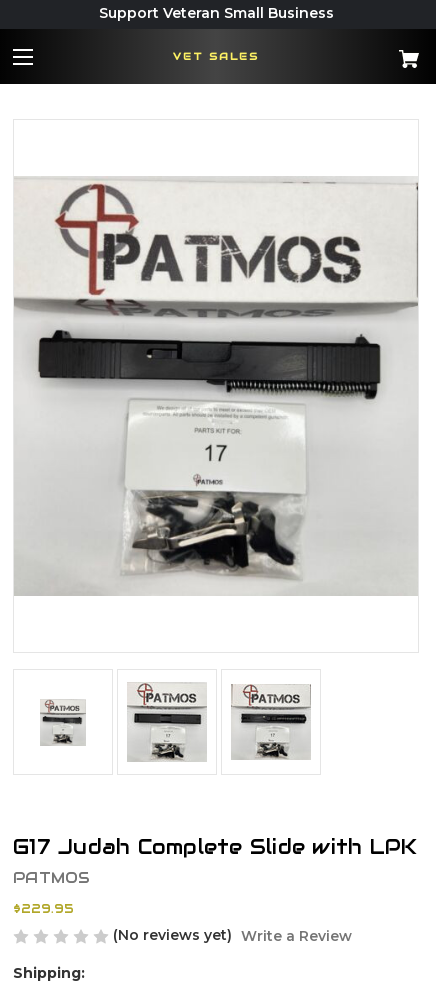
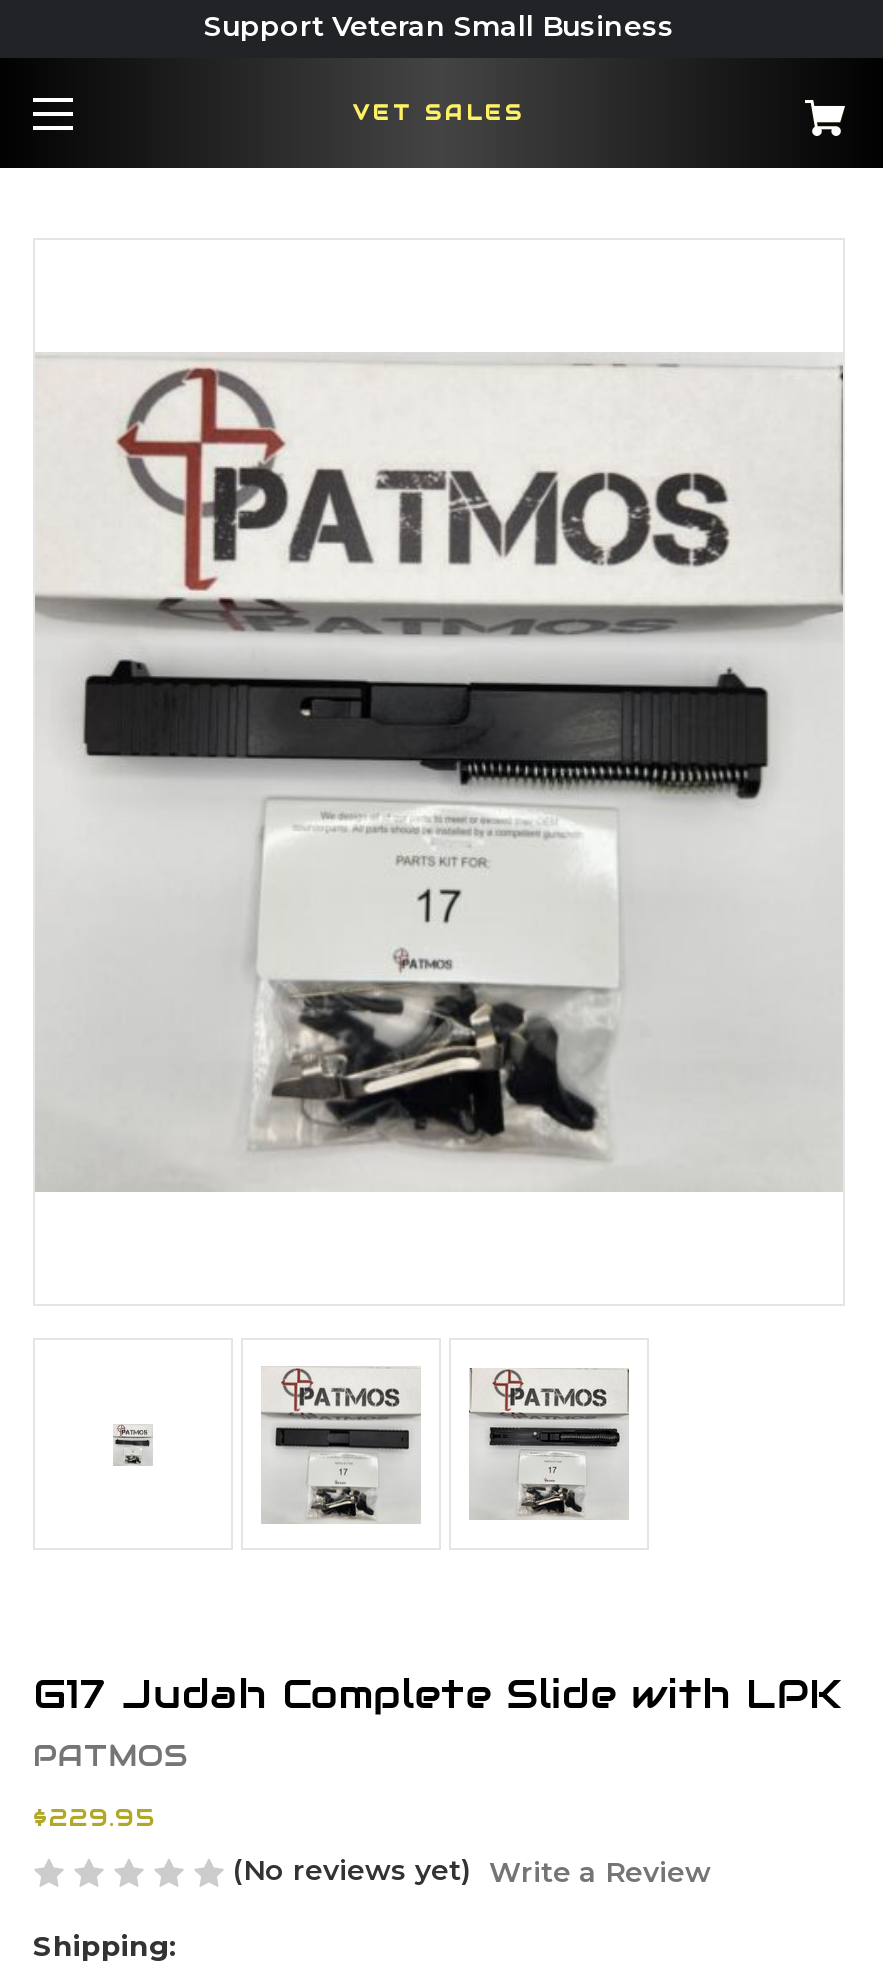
[40,699,86,746] [image] -> [89,1400,177,1490] [image]

